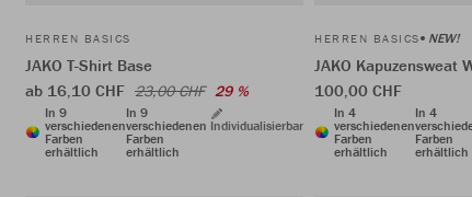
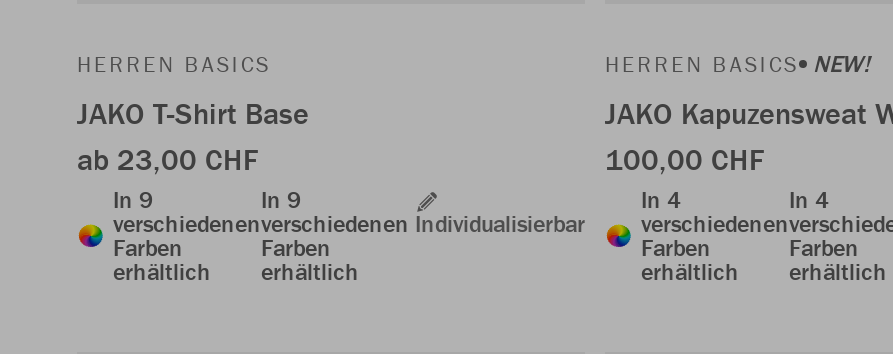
[25,80,249,101] ab 16,10 CHF 23,00 CHF 29 % -> [77,140,259,178] ab 23,00 CHF

